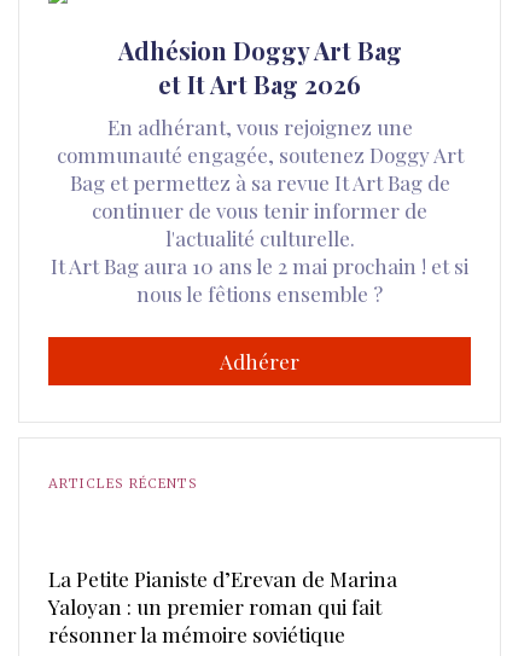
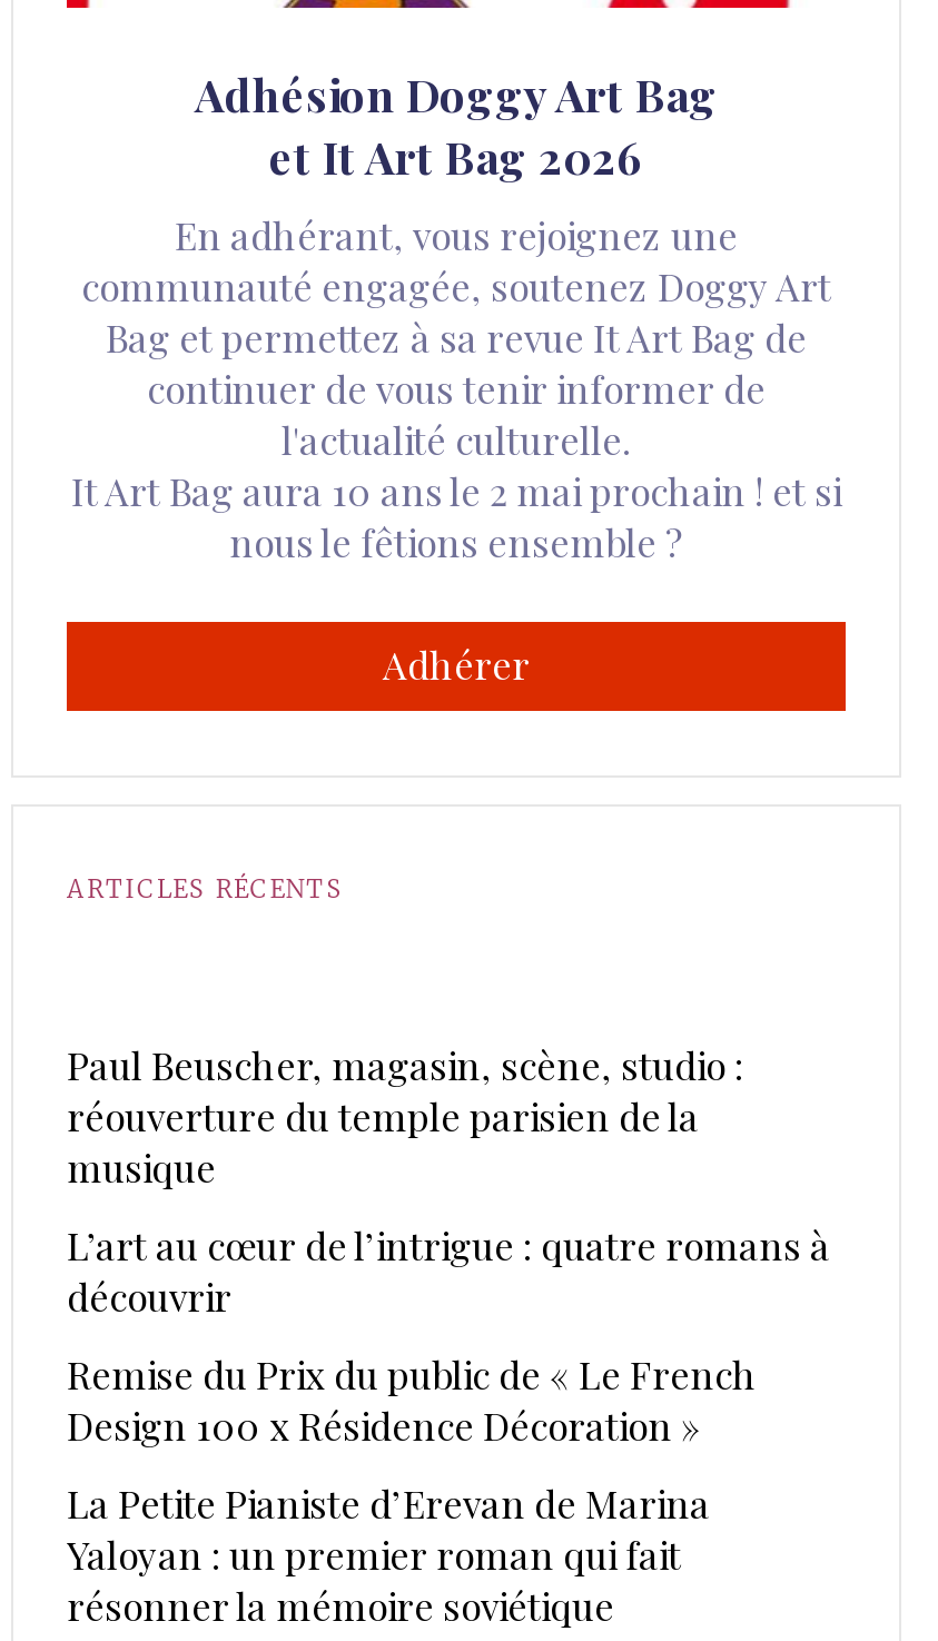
none -> [67,1042,830,1451] Paul Beuscher, magasin, scène, studio : | réouverture du temple parisien de la | musique | L’art au cœur de l’intrigue : quatre romans à | découvrir | Remise du Prix du public de « Le French | Design 100 x Résidence Décoration »

